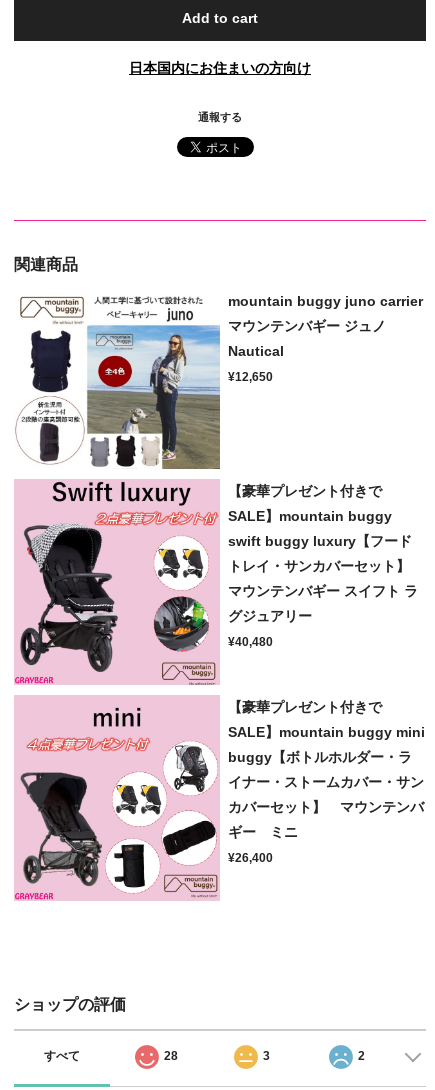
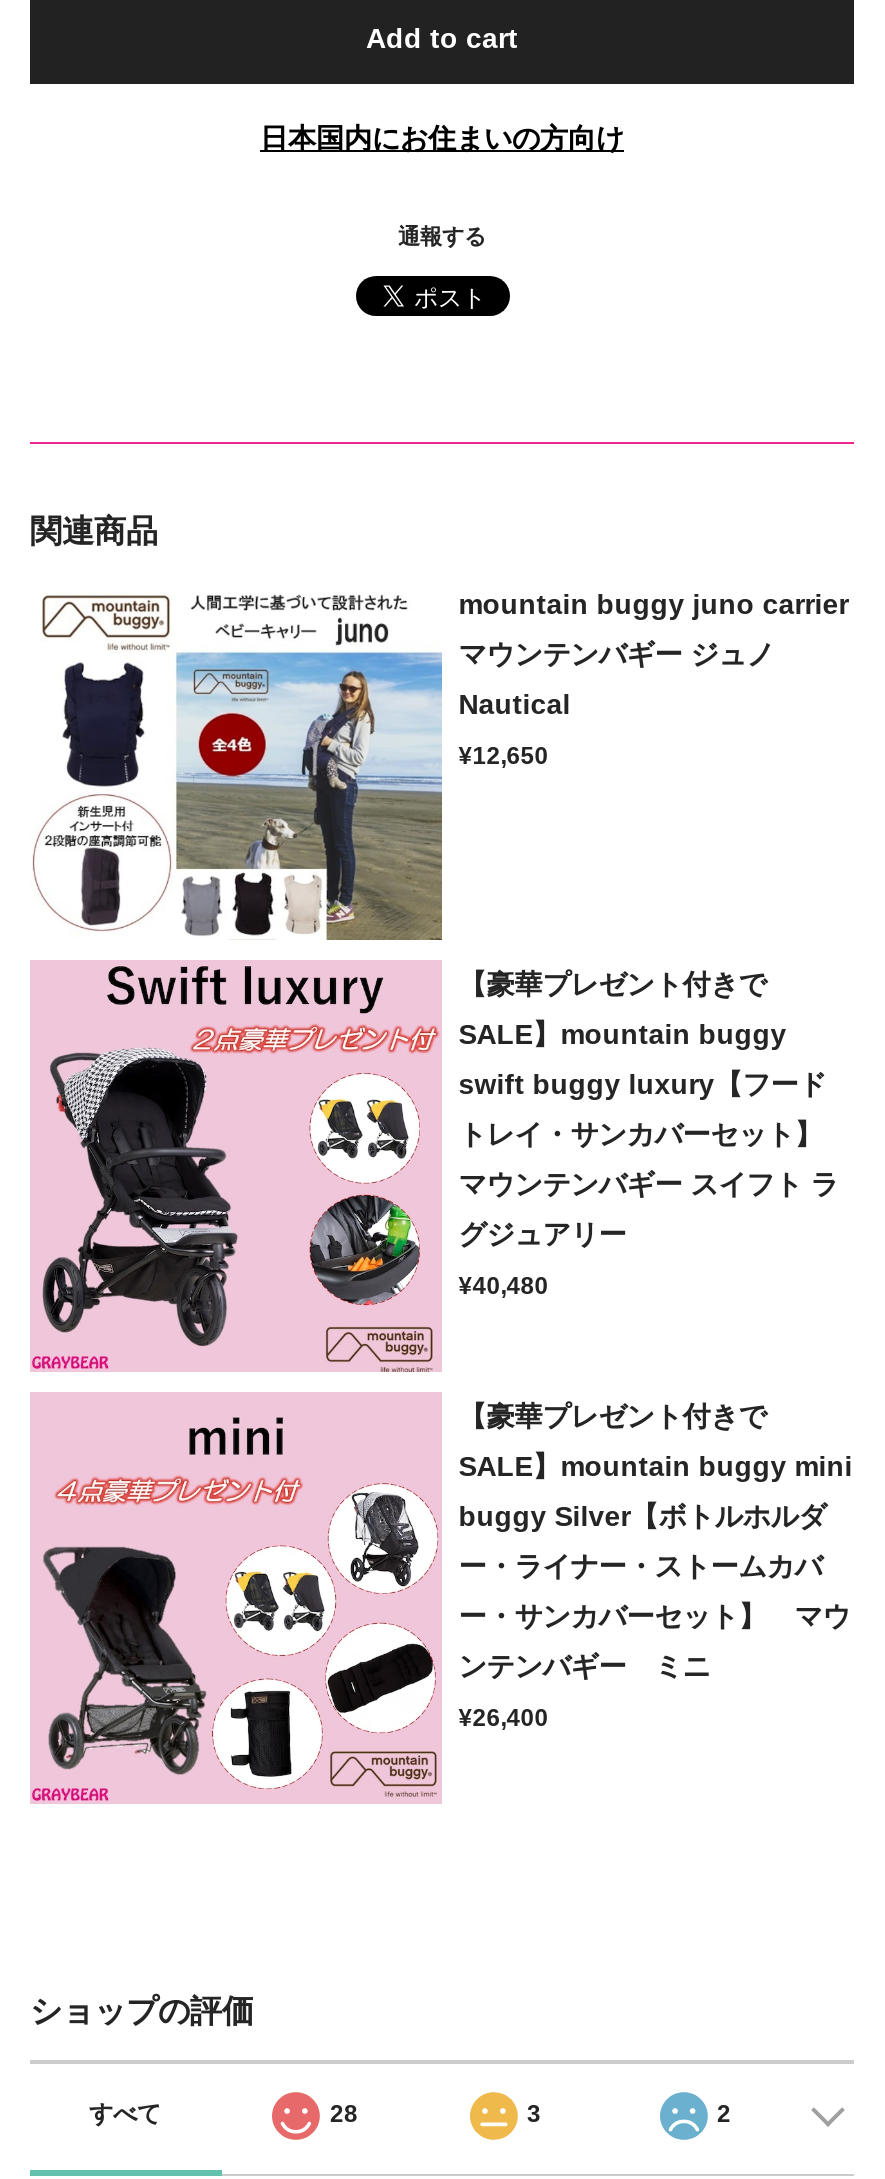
[228,749,412,765] buggy【ボトルホルダー・ラ -> [458,1500,826,1532] buggy Silver【ボトルホルダ
[228,774,424,790] イナー・ストームカバー・サン -> [458,1550,822,1582] ー・ライナー・ストームカバ
[228,799,424,815] カバーセット】 マウンテンバ -> [458,1600,850,1632] ー・サンカバーセット】 マウ
[228,824,312,840] ギー ミニ -> [458,1650,738,1682] ンテンバギー ミニ

